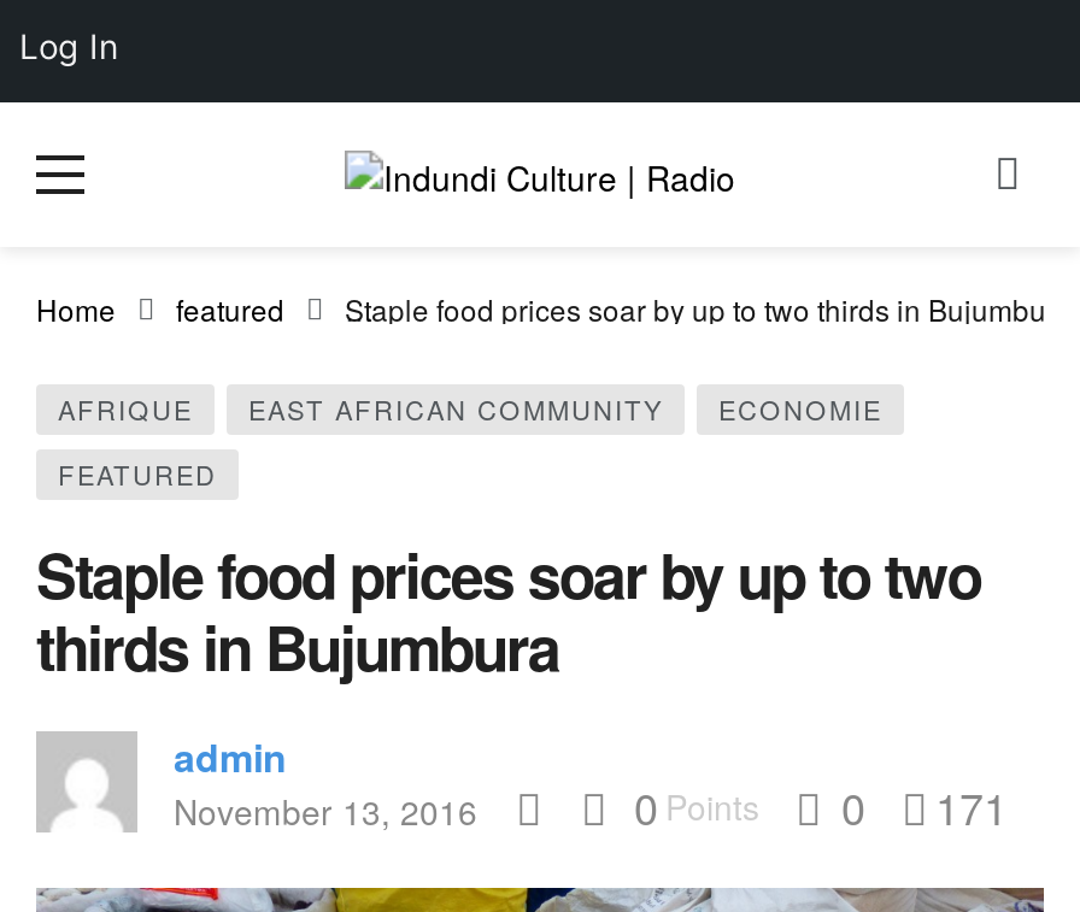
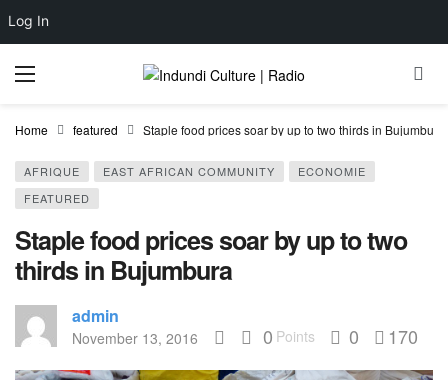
[634,775,1008,837] 0 Points 0 171 -> [263,323,418,349] 0 Points 0 170

